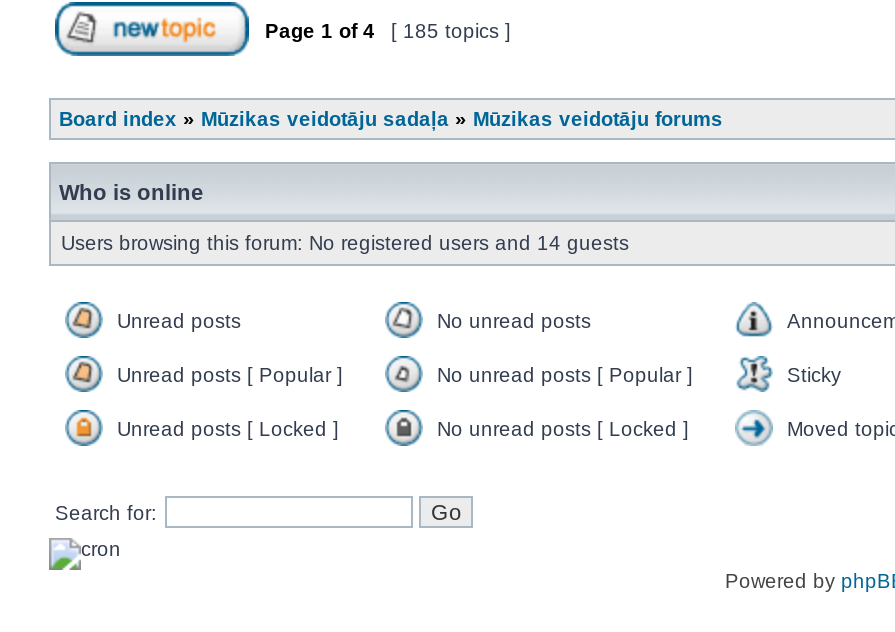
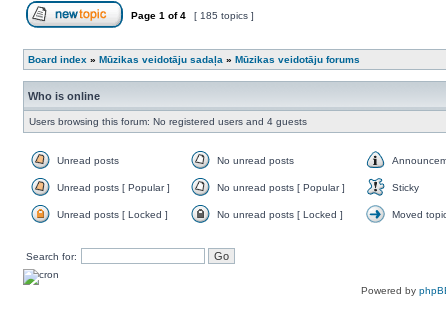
[61,232,629,254] Users browsing this forum: No registered users and 14 guests -> [29,116,307,127] Users browsing this forum: No registered users and 4 guests

